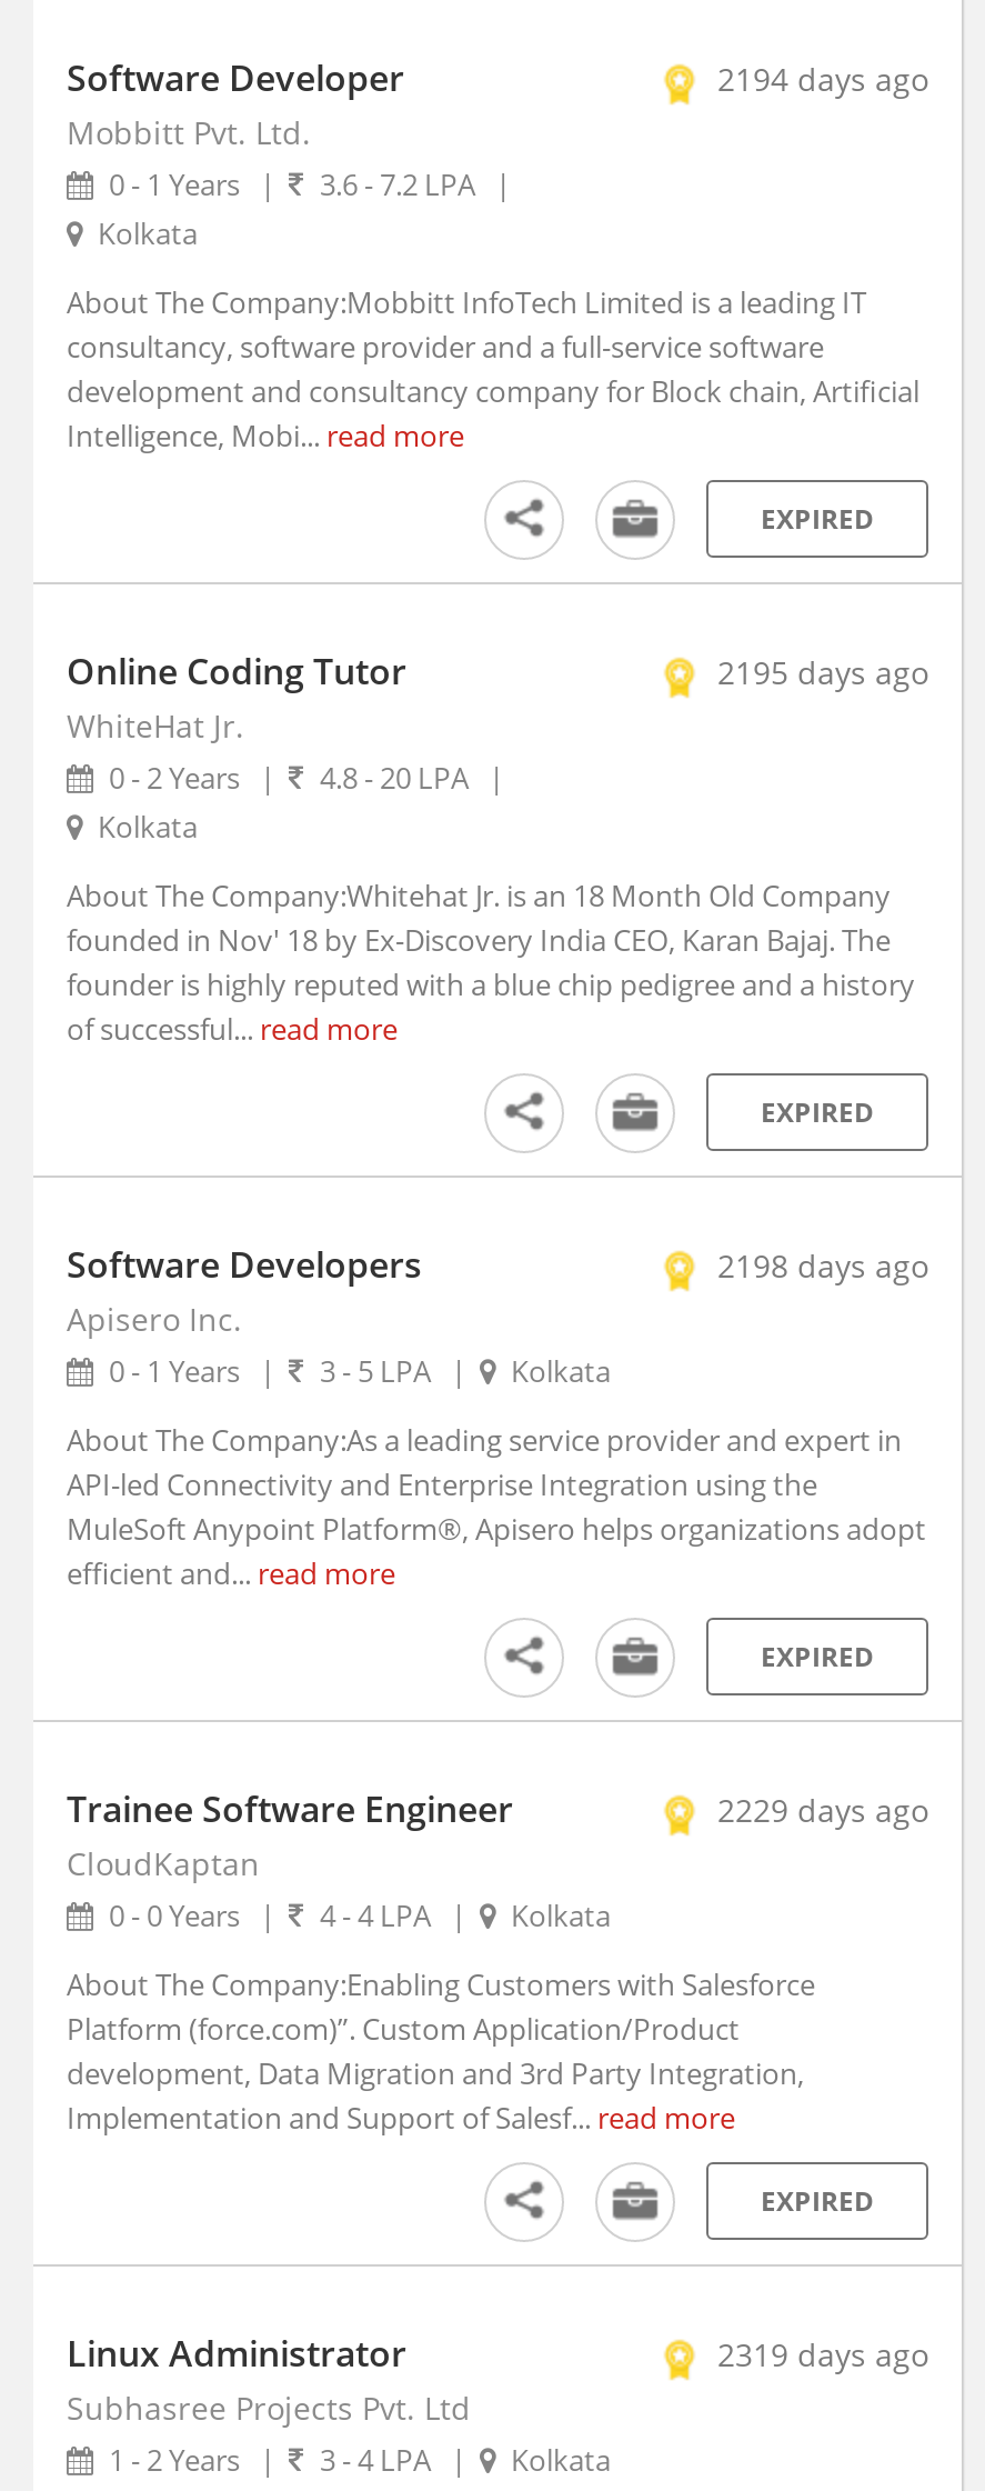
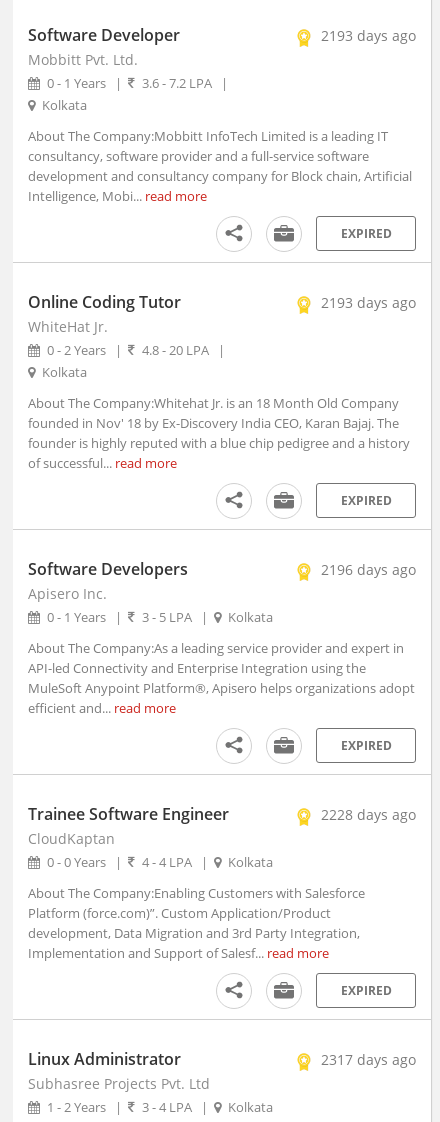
[717,58,928,100] 2194 days ago -> [321,26,416,45] 2193 days ago
[717,651,928,693] 2195 days ago -> [321,293,416,312] 2193 days ago
[717,1244,928,1287] 2198 days ago -> [321,560,416,579] 2196 days ago
[717,1789,928,1831] 2229 days ago -> [321,805,416,824] 2228 days ago
[717,2333,928,2375] 2319 days ago -> [321,1050,416,1069] 2317 days ago

